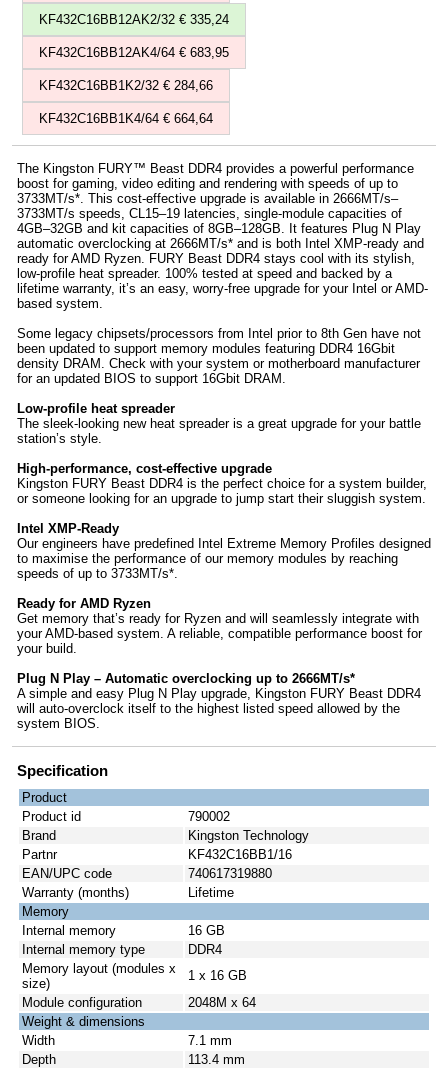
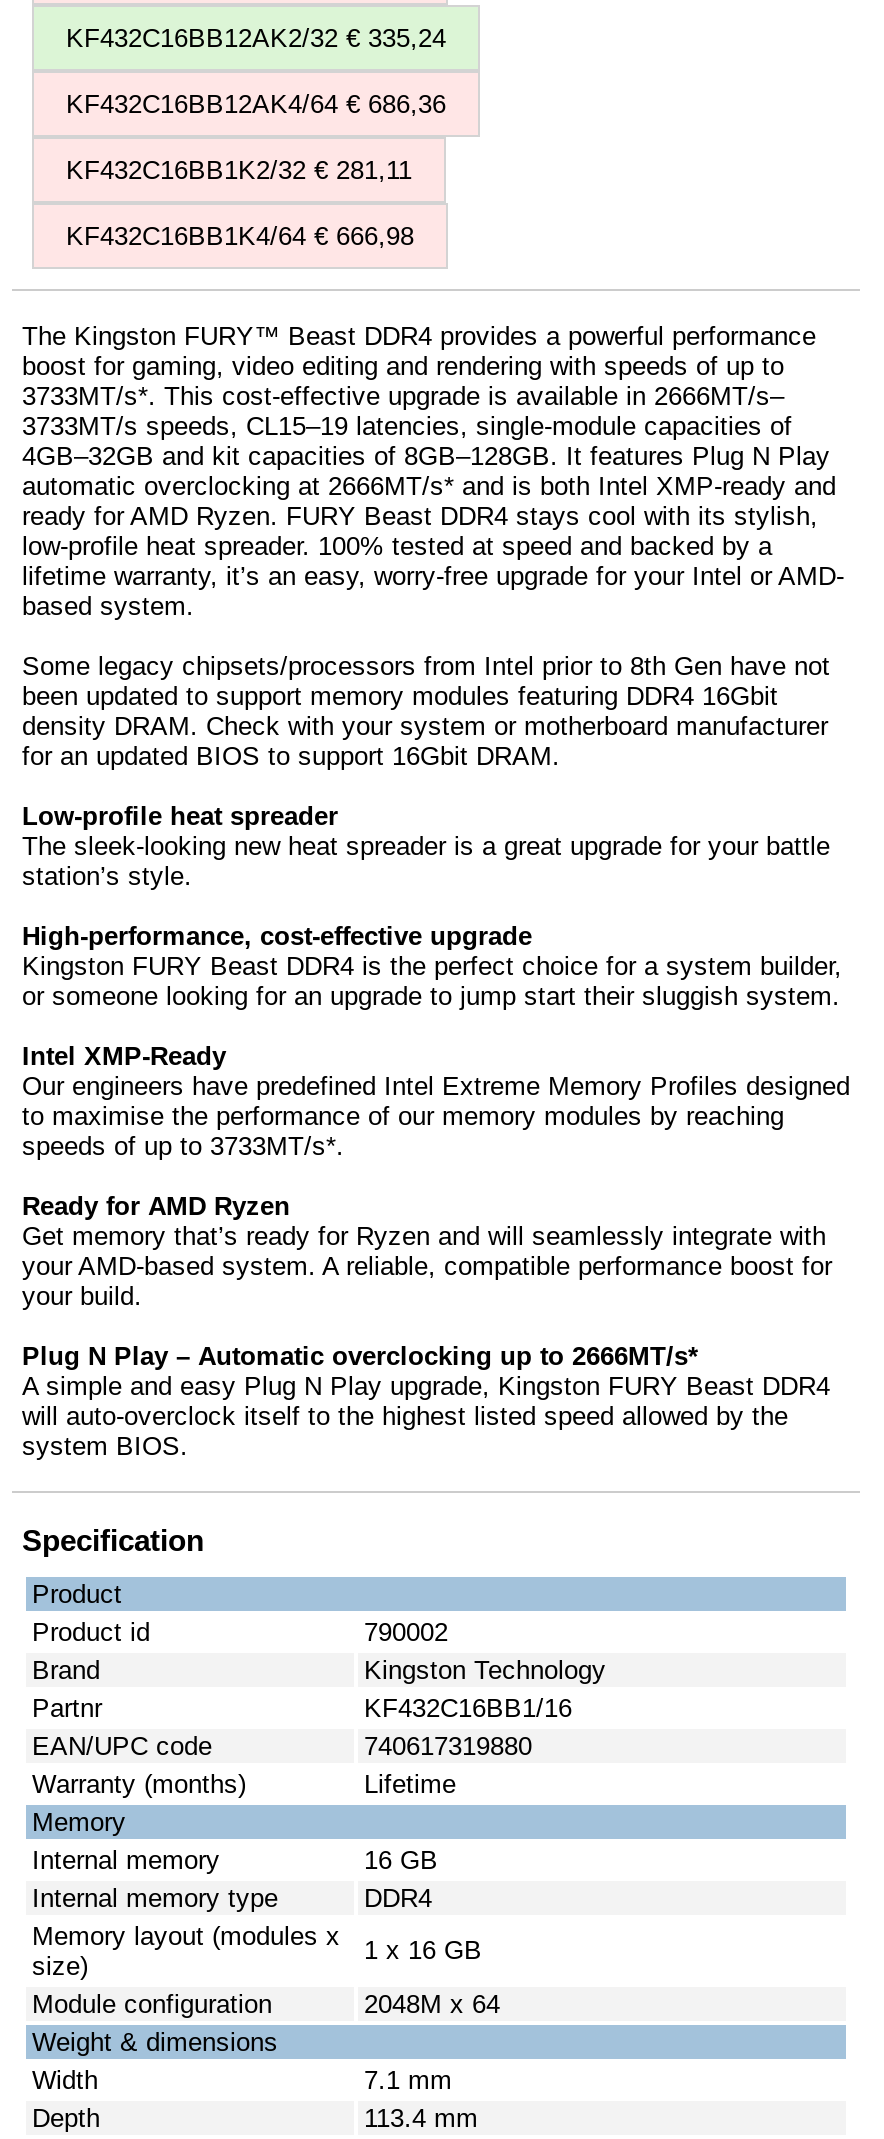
[39,45,229,60] KF432C16BB12AK4/64 € 683,95 -> [66,89,446,119] KF432C16BB12AK4/64 € 686,36
[39,78,213,93] KF432C16BB1K2/32 € 284,66 -> [66,155,412,185] KF432C16BB1K2/32 € 281,11
[39,111,213,126] KF432C16BB1K4/64 € 664,64 -> [66,221,414,251] KF432C16BB1K4/64 € 666,98

